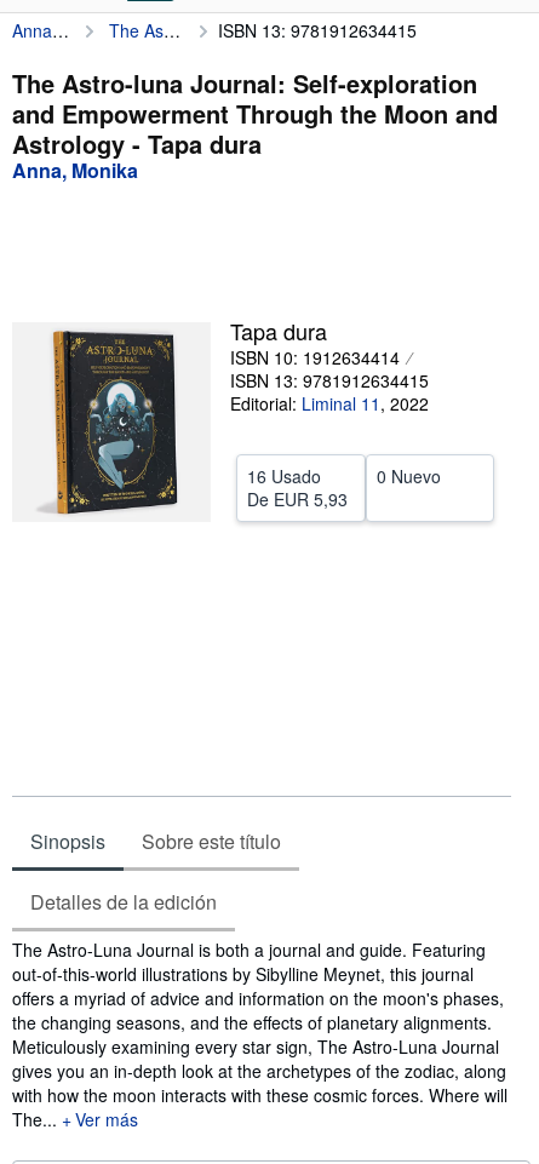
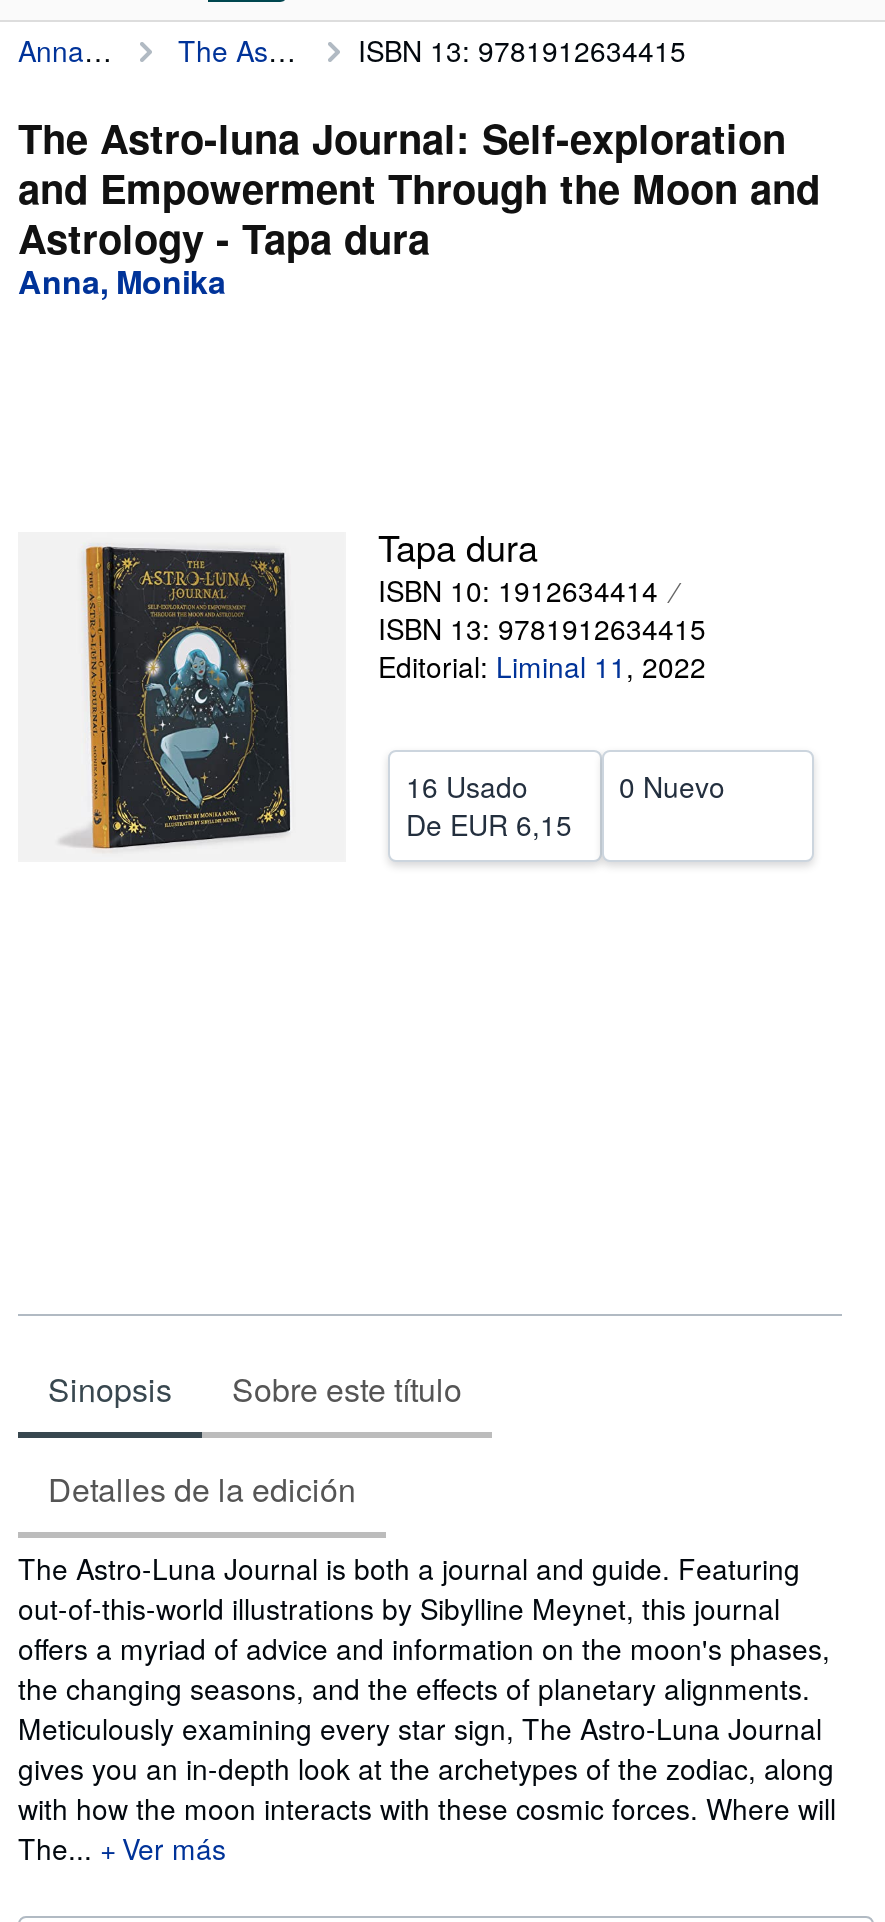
[247,487,348,511] De EUR 5,93 -> [406,804,572,844] De EUR 6,15

